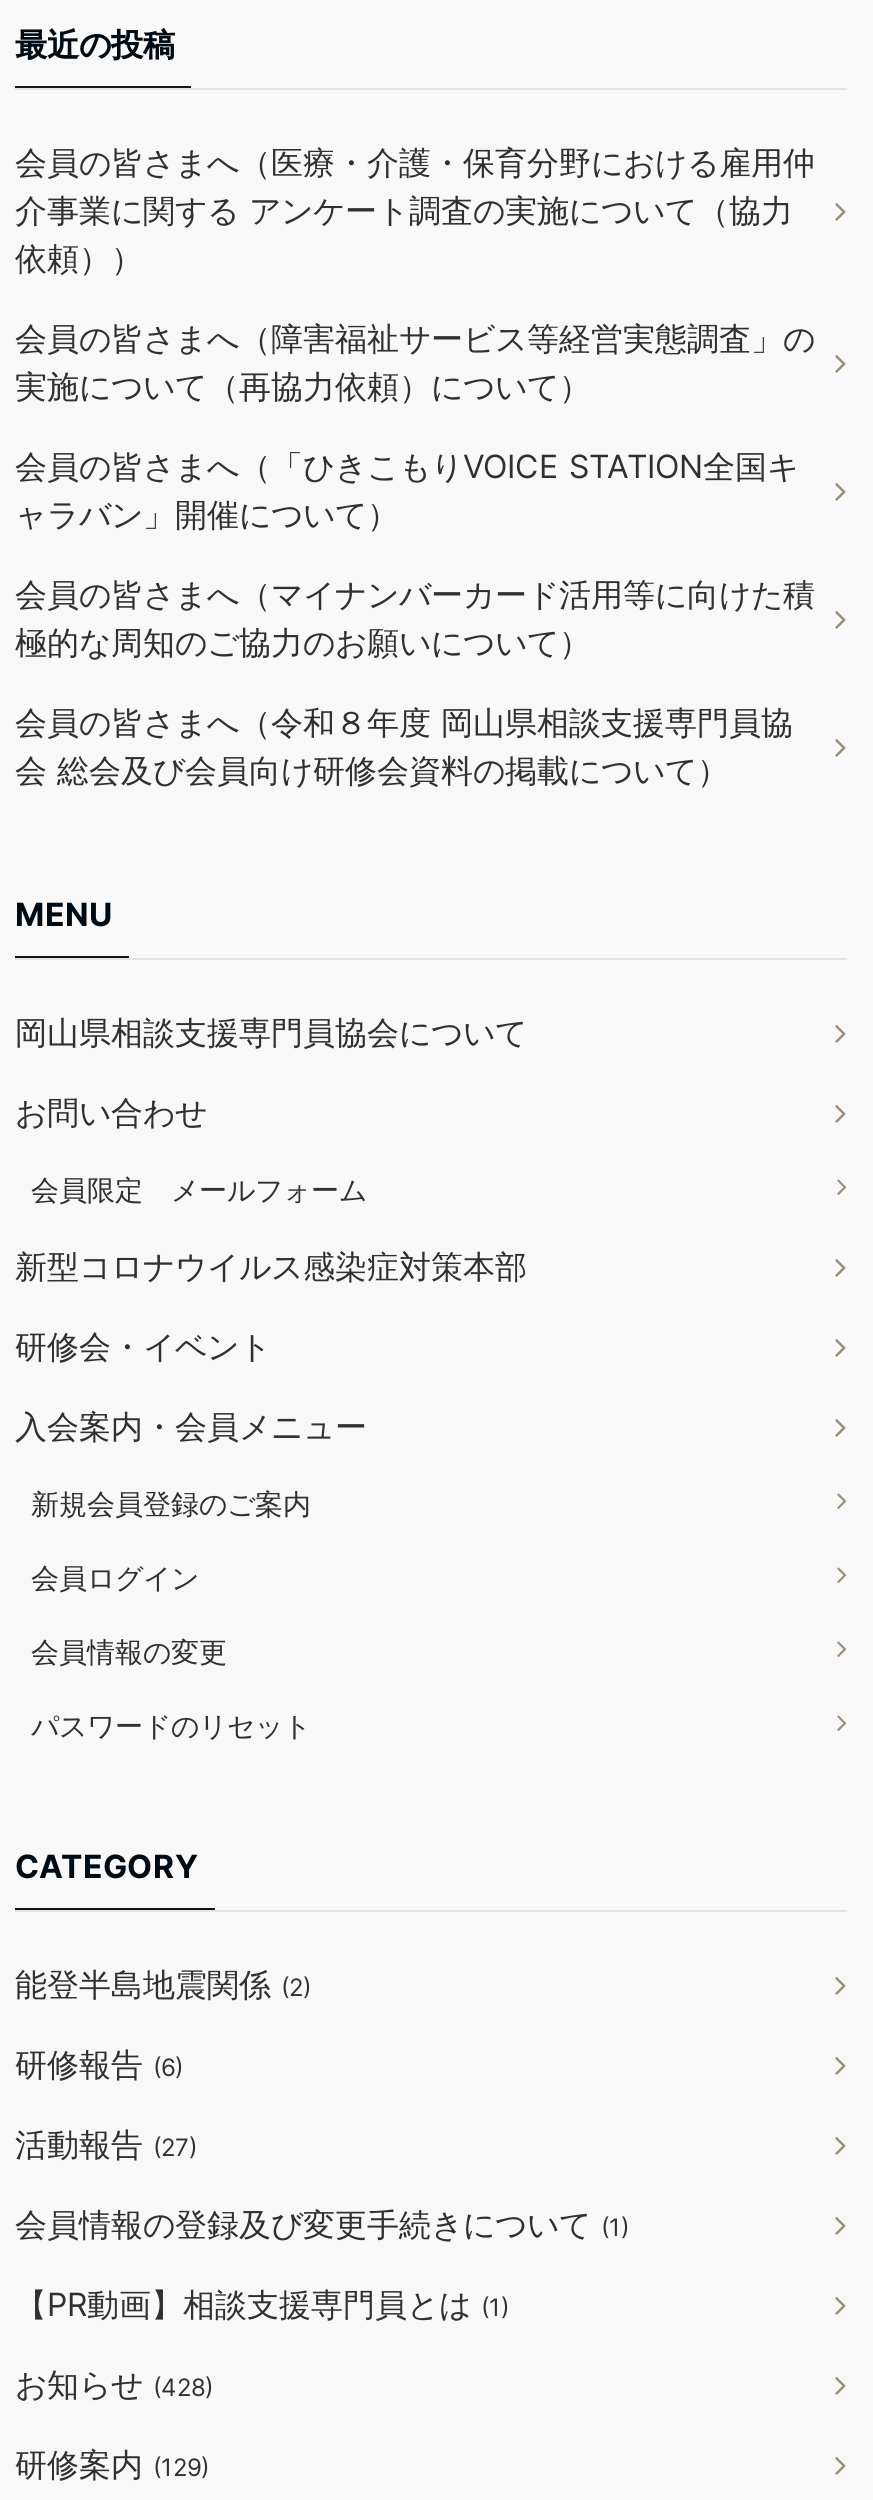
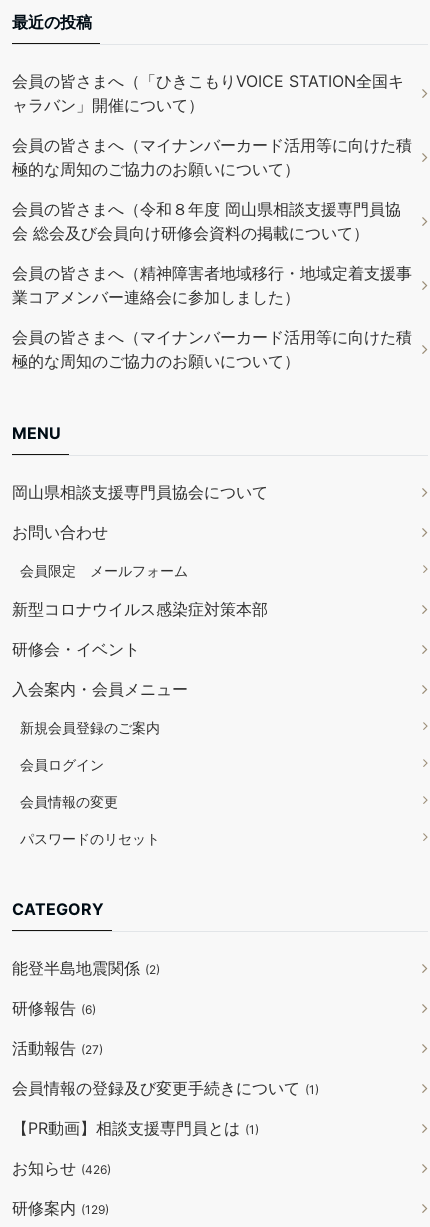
[15,142,815,406] 会員の皆さまへ（医療・介護・保育分野における雇用仲 | 介事業に関する アンケート調査の実施について（協力 | 依頼）） | 会員の皆さまへ（障害福祉サービス等経営実態調査」の | 実施について（再協力依頼）について） -> none
moved [15,446,815,790] -> [12,71,412,243]: 会員の皆さまへ（「ひきこもりVOICE STATION全国キ | ャラバン」開催について） | 会員の皆さまへ（マイナンバーカード活用等に向けた積 | 極的な周知のご協力のお願いについて） | 会員の皆さまへ（令和８年度 岡山県相談支援専門員協 | 会 総会及び会員向け研修会資料の掲載について）
none -> [12,263,412,371] 会員の皆さまへ（精神障害者地域移行・地域定着支援事 | 業コアメンバー連絡会に参加しました） | 会員の皆さまへ（マイナンバーカード活用等に向けた積 | 極的な周知のご協力のお願いについて）
[15,2364,213,2404] お知らせ(428) -> [12,1158,111,1178] お知らせ(426)

